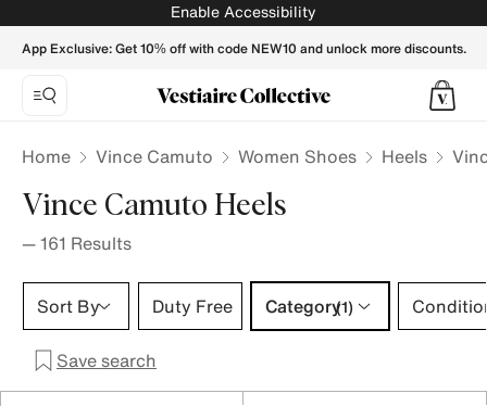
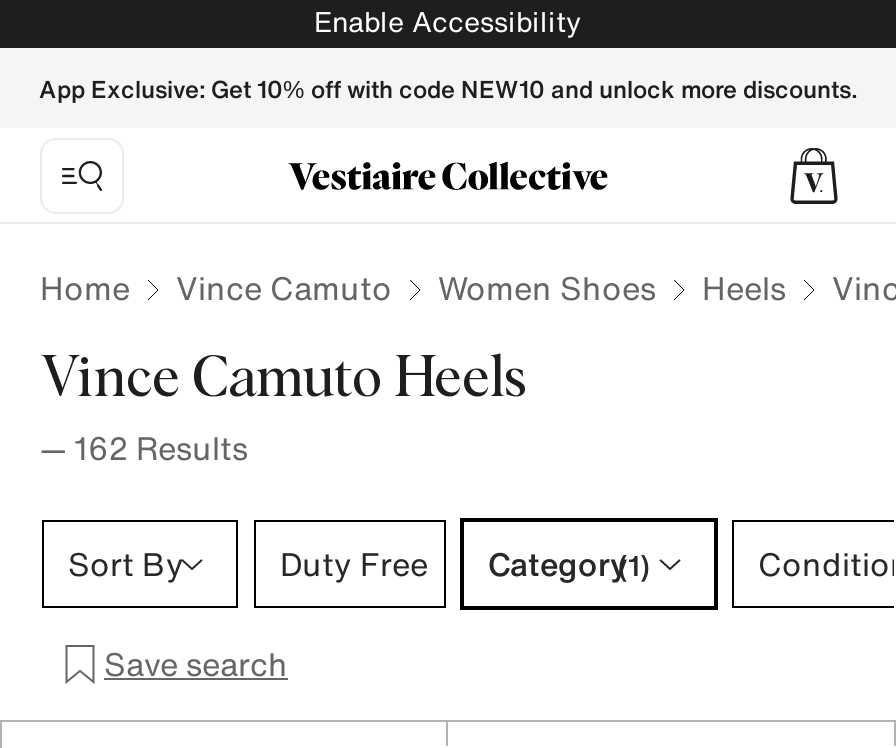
[22,230,132,256] — 161 Results -> [40,424,248,472] — 162 Results

